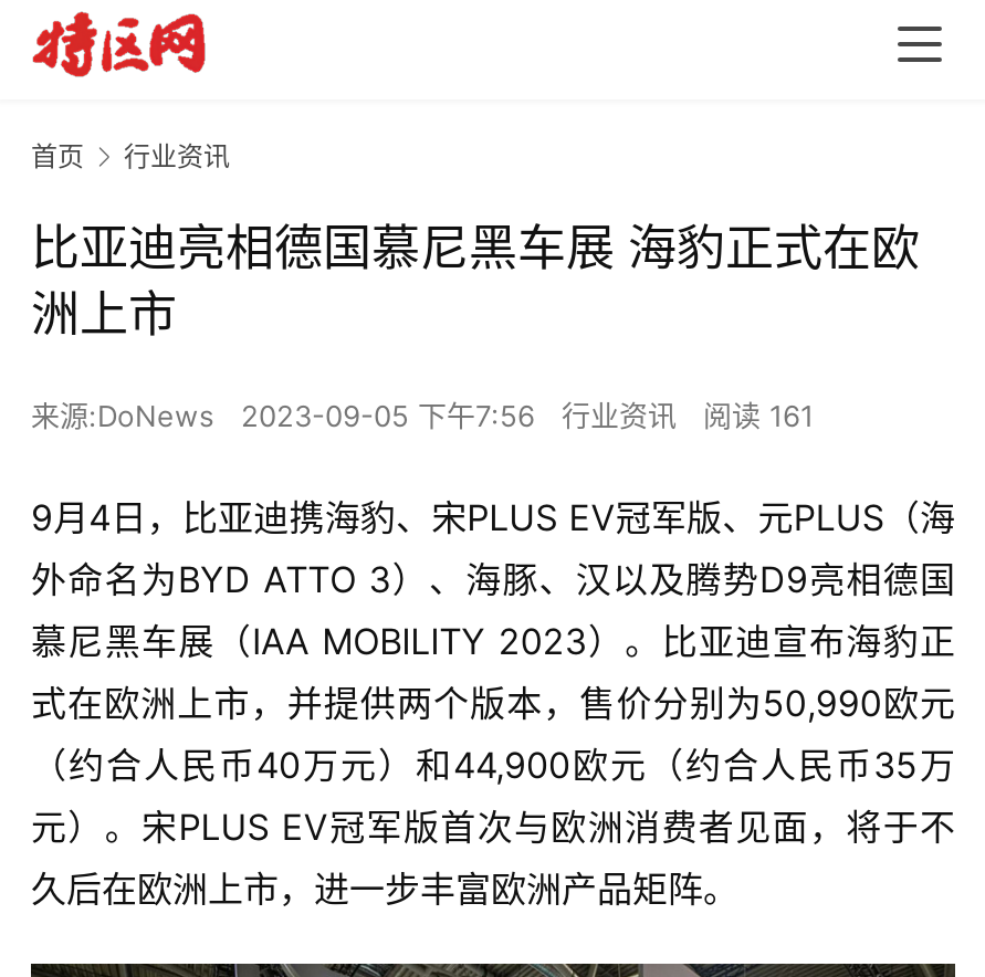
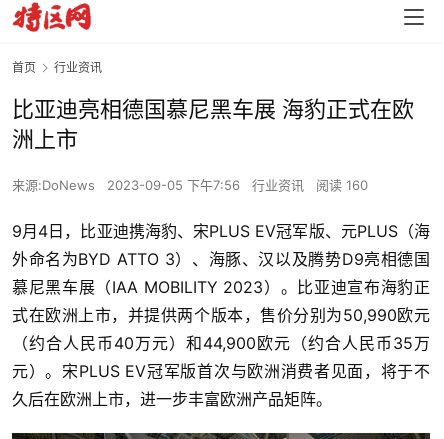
[31,398,814,434] 来源:DoNews 2023-09-05 下午7:56 行业资讯 阅读 161 -> [12,177,368,193] 来源:DoNews 2023-09-05 下午7:56 行业资讯 阅读 160

